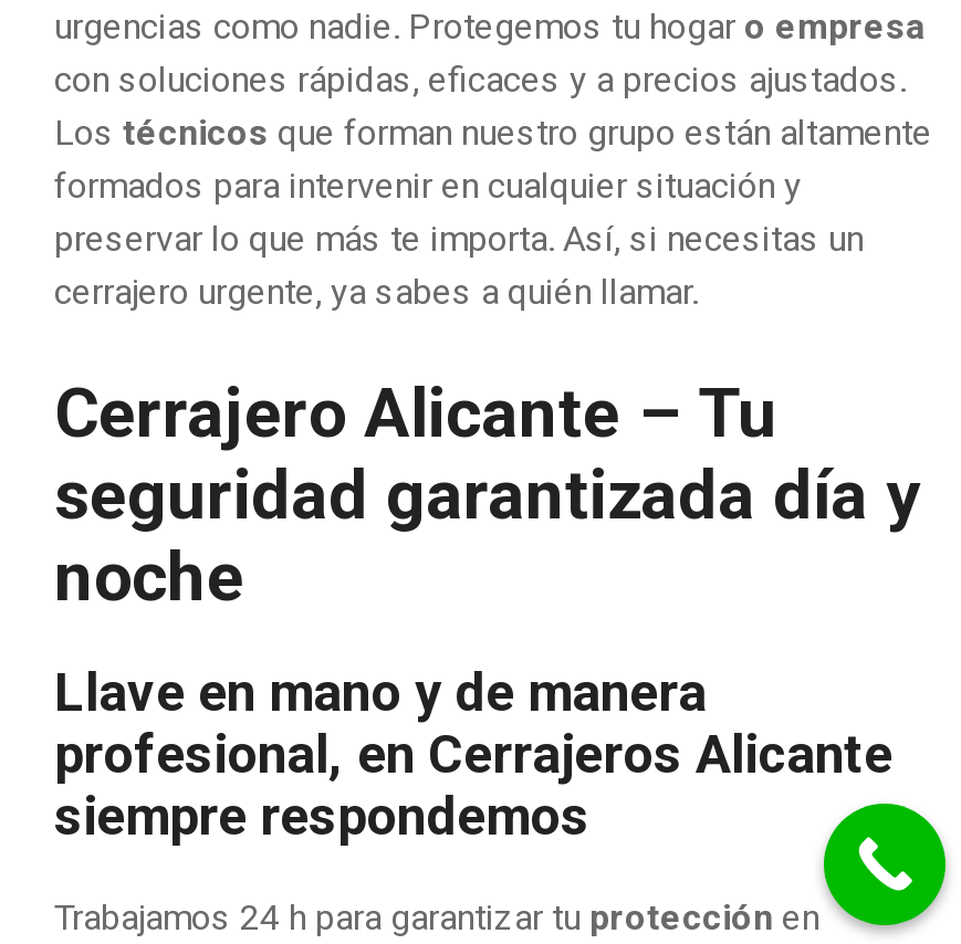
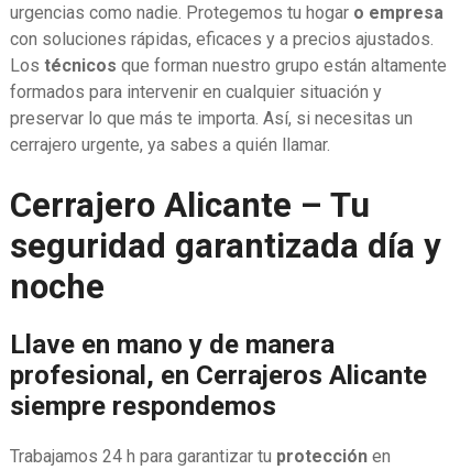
[819,800,950,933] [image] -> none

